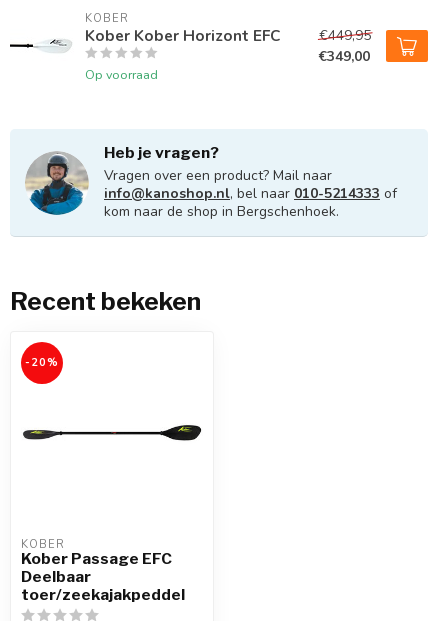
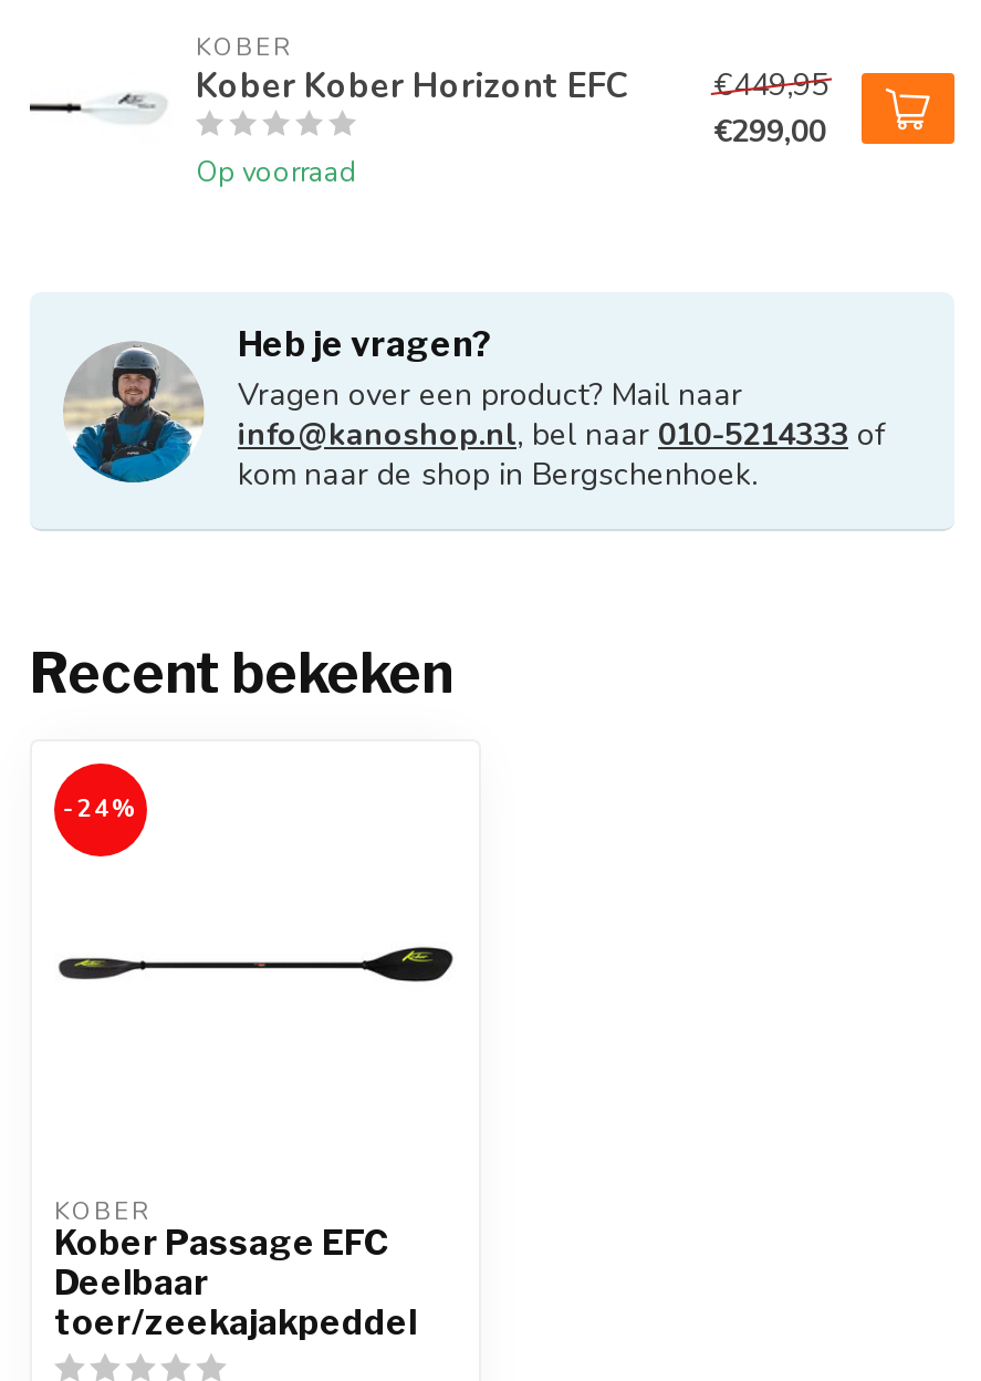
[319,46,370,65] €349,00 -> [713,110,826,152] €299,00
[25,355,59,370] -20% -> [63,792,138,826] -24%

